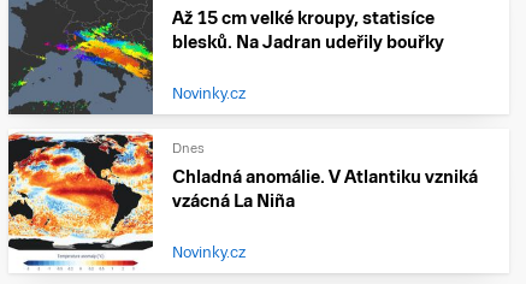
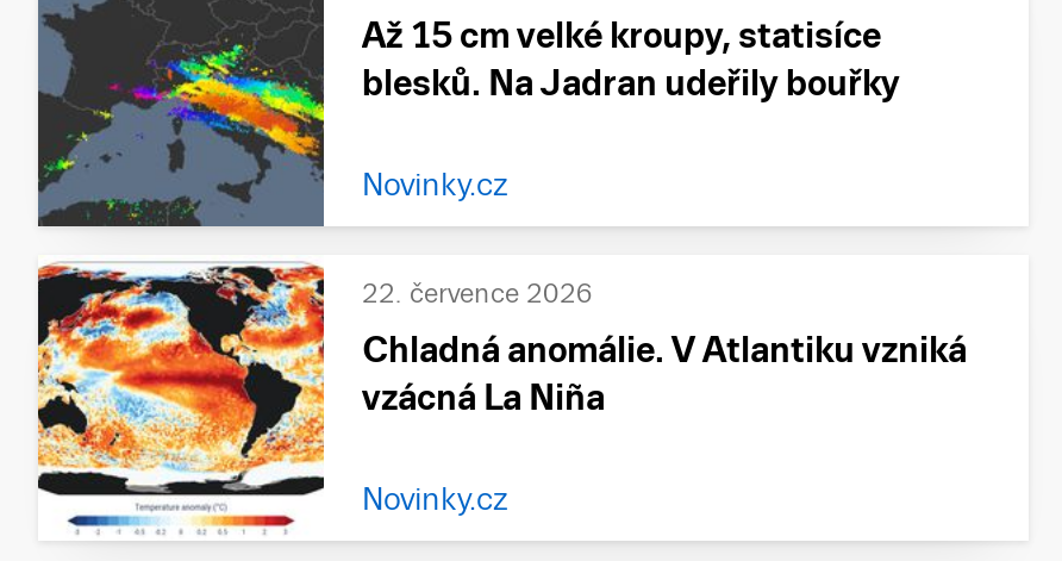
[172,141,205,155] Dnes -> [362,279,593,307] 22. července 2026

